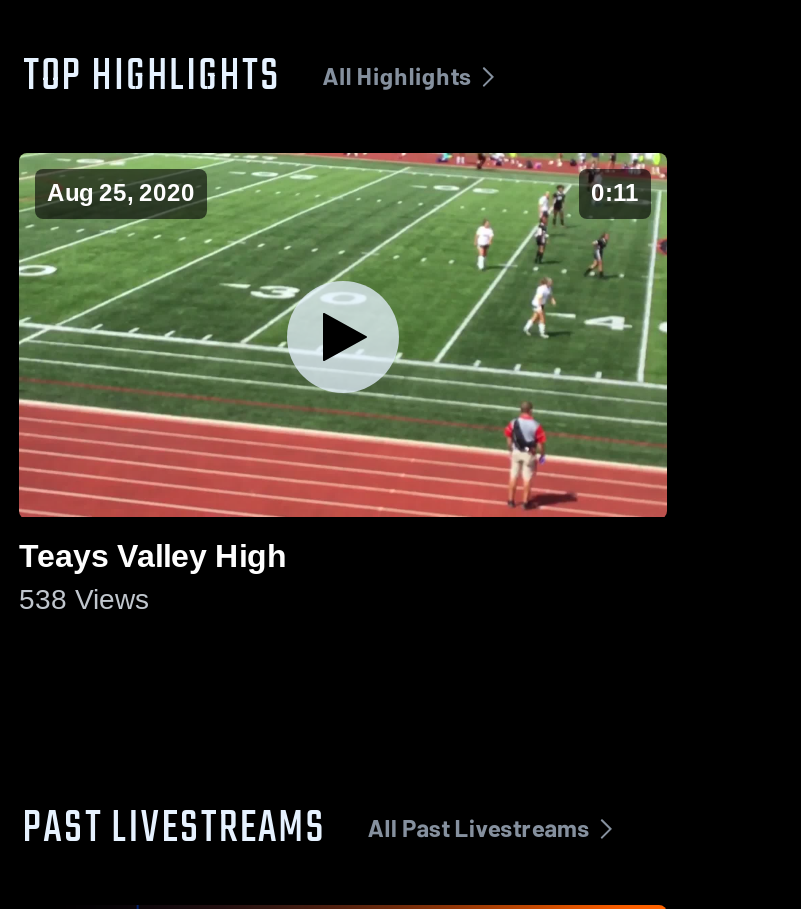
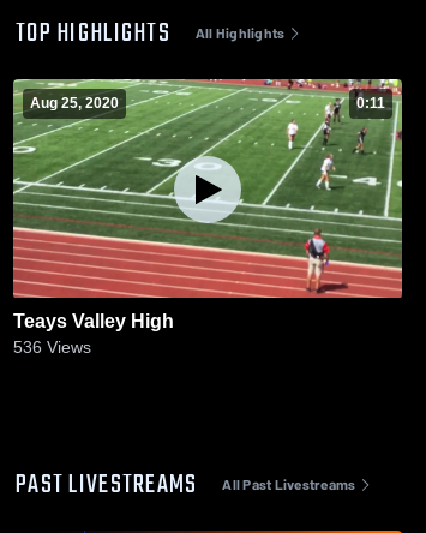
[19,582,149,614] 538 Views -> [13,337,91,356] 536 Views

